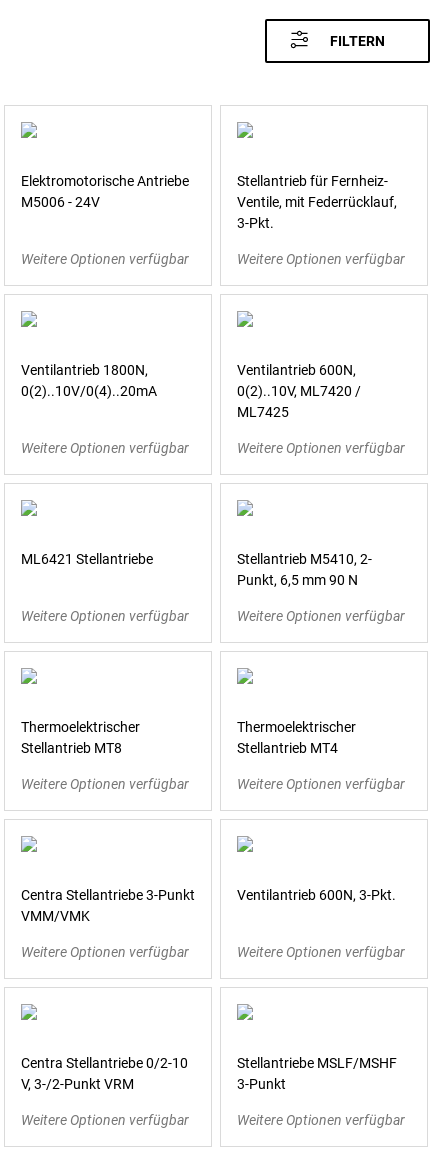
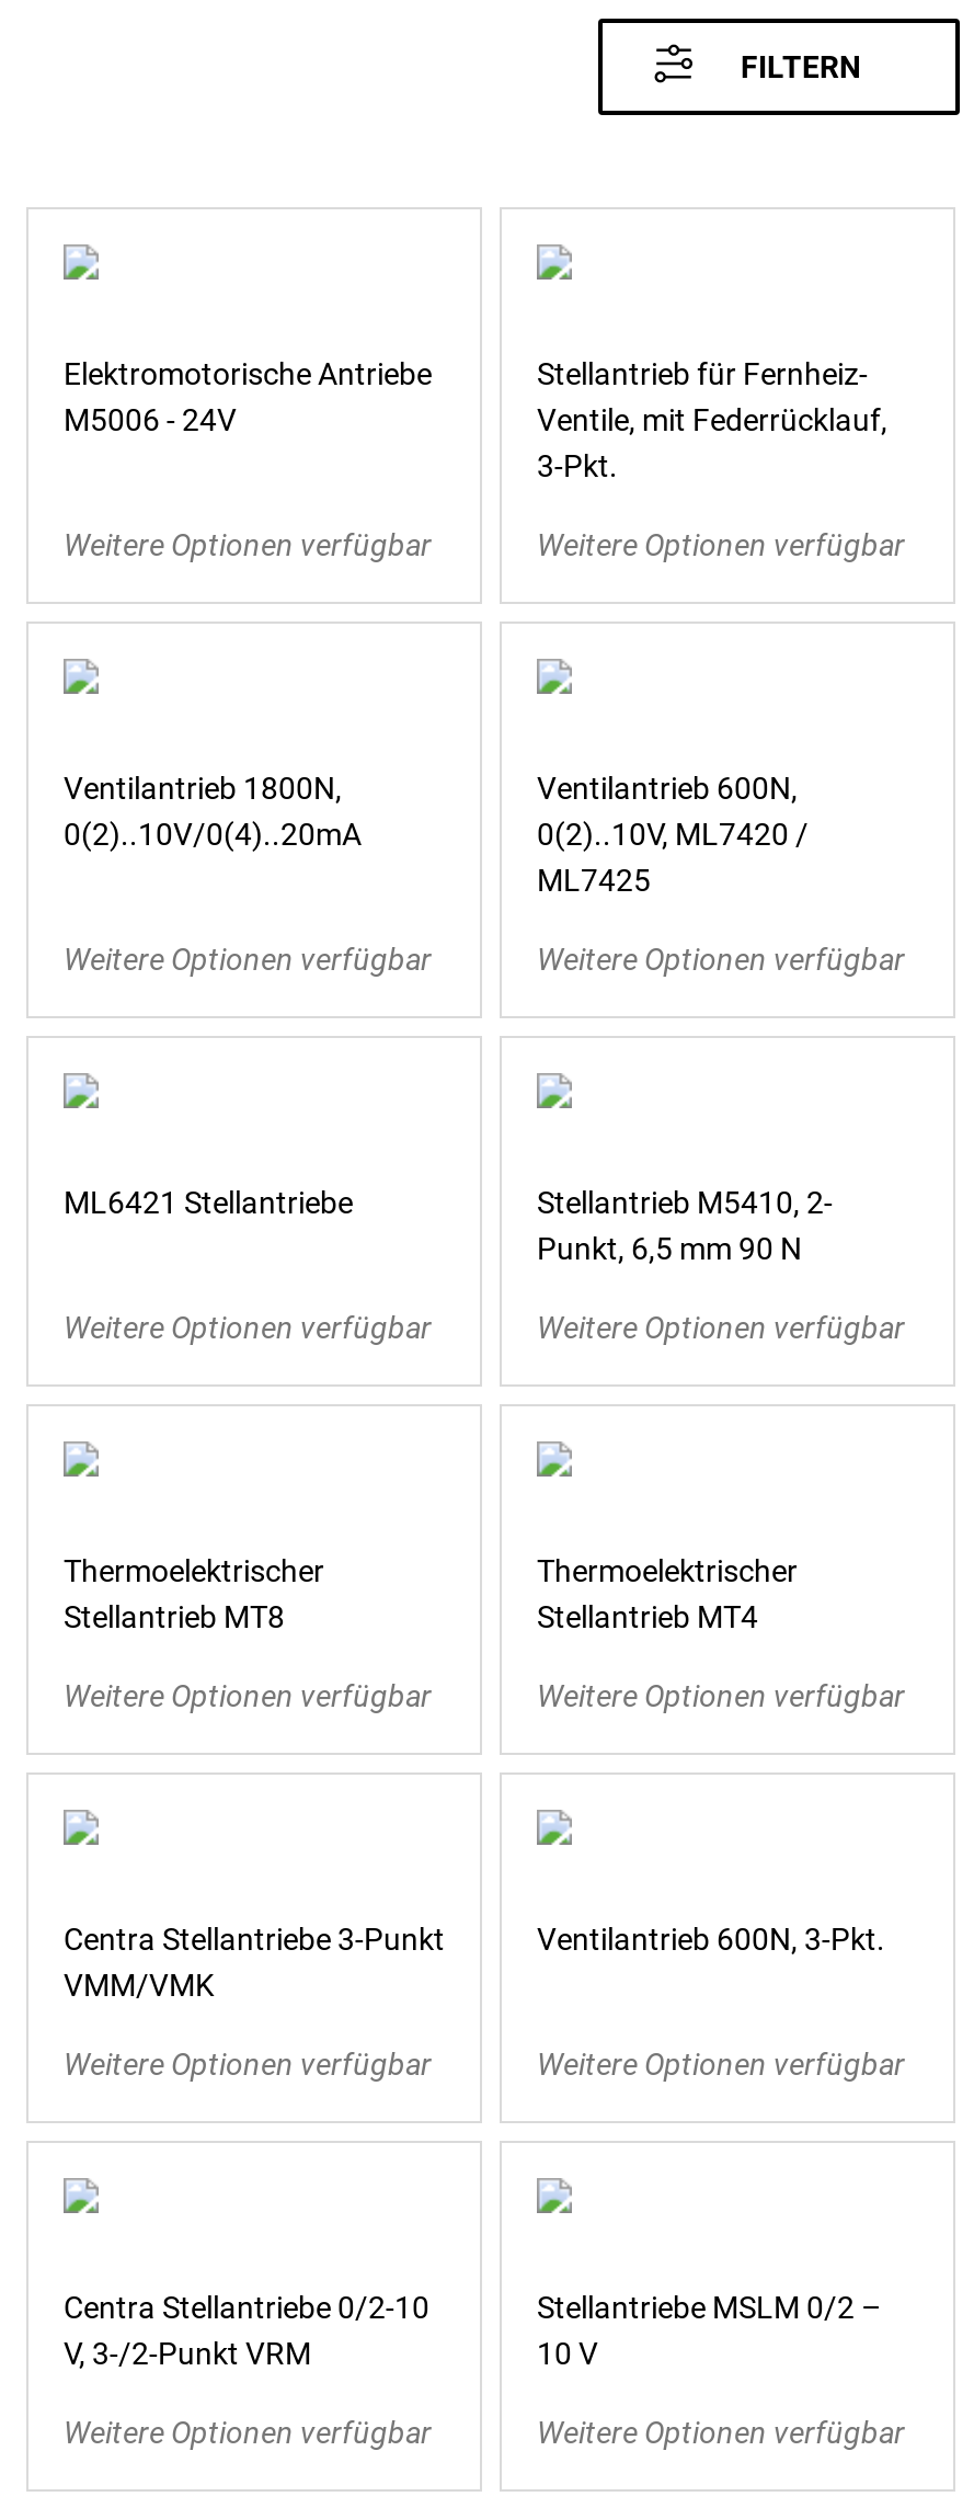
[237,1053,397,1093] Stellantriebe MSLF/MSHF | 3-Punkt -> [537,2285,881,2373] Stellantriebe MSLM 0/2 – | 10 V

